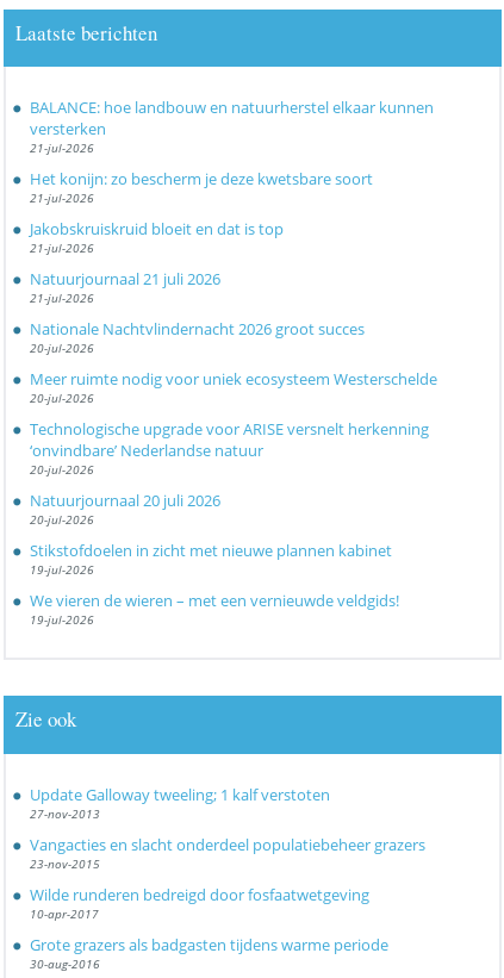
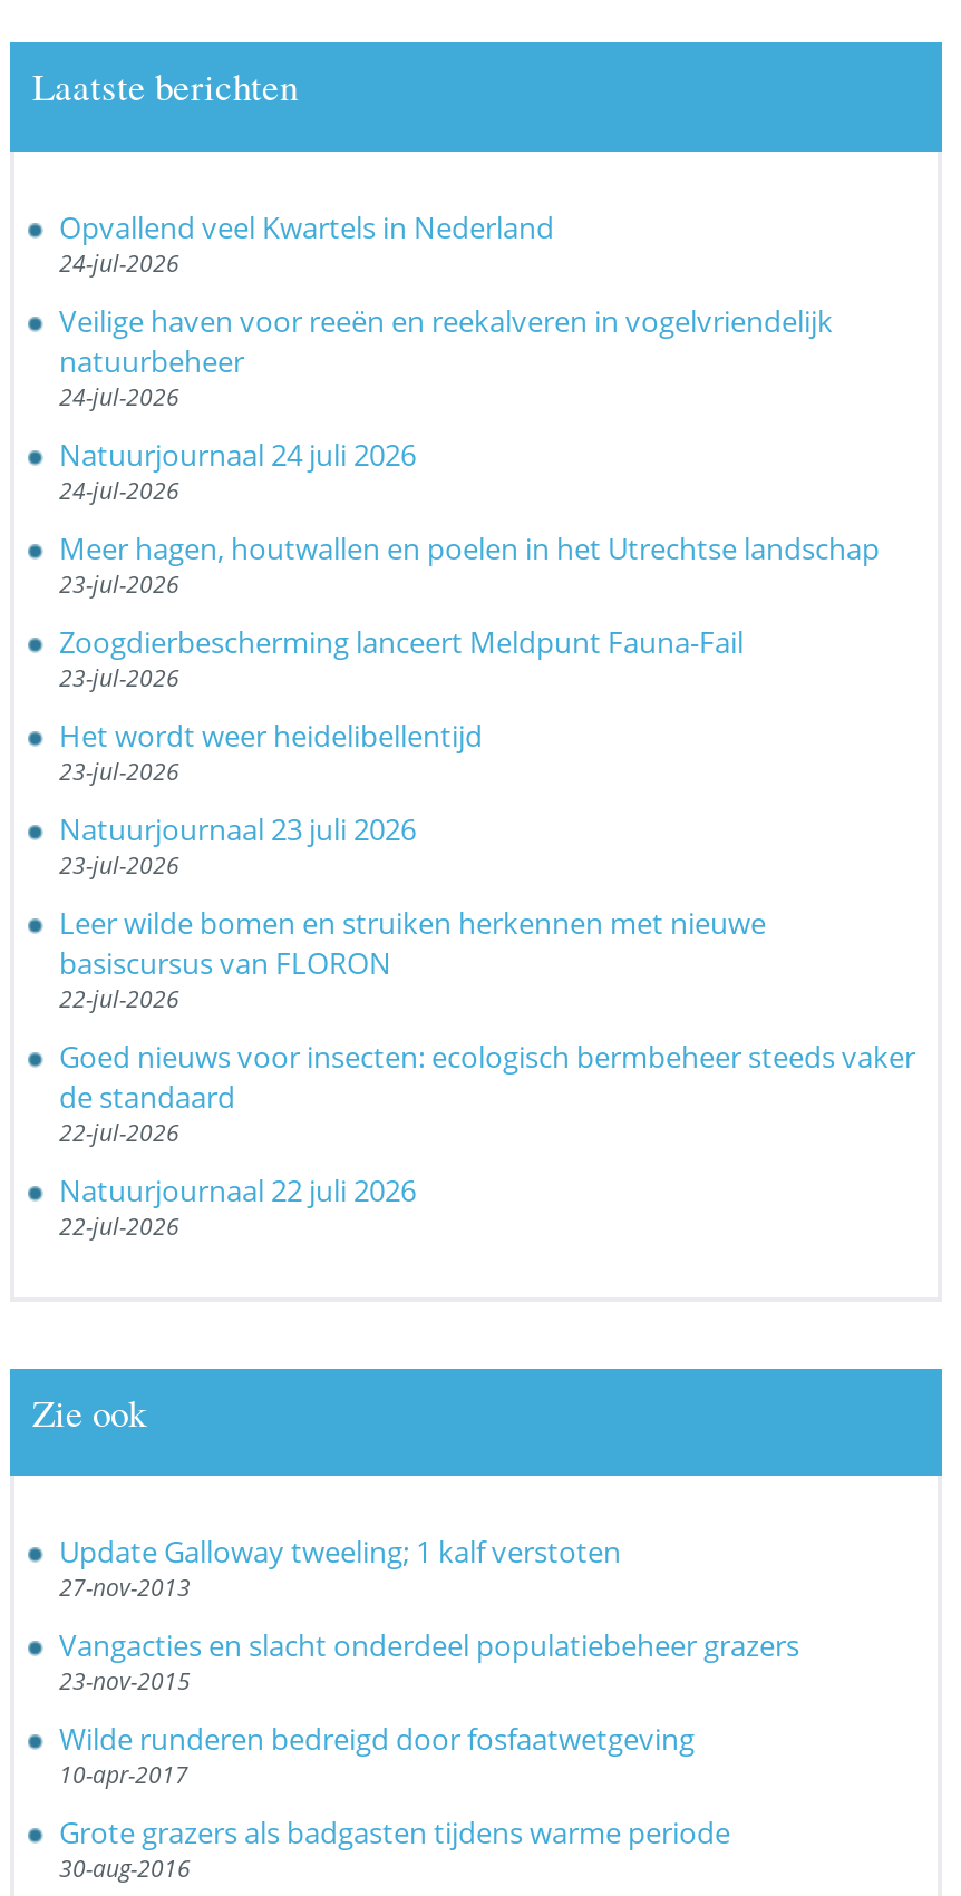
[30,97,434,157] BALANCE: hoe landbouw en natuurherstel elkaar kunnen | versterken | 21-jul-2026 -> [59,207,554,278] Opvallend veel Kwartels in Nederland | 24-jul-2026
[30,168,373,207] Het konijn: zo bescherm je deze kwetsbare soort | 21-jul-2026 -> [59,301,833,412] Veilige haven voor reeën en reekalveren in vogelvriendelijk | natuurbeheer | 24-jul-2026
[30,218,284,257] Jakobskruiskruid bloeit en dat is top | 21-jul-2026 -> [59,434,416,506] Natuurjournaal 24 juli 2026 | 24-jul-2026
[30,269,220,307] Natuurjournaal 21 juli 2026 | 21-jul-2026 -> [59,528,880,599] Meer hagen, houtwallen en poelen in het Utrechtse landschap | 23-jul-2026
[30,319,365,357] Nationale Nachtvlindernacht 2026 groot succes | 20-jul-2026 -> [59,622,744,693] Zoogdierbescherming lanceert Meldpunt Fauna-Fail | 23-jul-2026
[30,369,437,407] Meer ruimte nodig voor uniek ecosysteem Westerschelde | 20-jul-2026 -> [59,715,483,787] Het wordt weer heidelibellentijd | 23-jul-2026
[30,419,429,478] Technologische upgrade voor ARISE versnelt herkenning | ‘onvindbare’ Nederlandse natuur | 20-jul-2026 -> [59,809,416,880] Natuurjournaal 23 juli 2026 | 23-jul-2026
[30,490,220,528] Natuurjournaal 20 juli 2026 | 20-jul-2026 -> [59,903,766,1014] Leer wilde bomen en struiken herkennen met nieuwe | basiscursus van FLORON | 22-jul-2026
[30,540,392,578] Stikstofdoelen in zicht met nieuwe plannen kabinet | 19-jul-2026 -> [59,1036,915,1148] Goed nieuws voor insecten: ecologisch bermbeheer steeds vaker | de standaard | 22-jul-2026
[30,590,399,628] We vieren de wieren – met een vernieuwde veldgids! | 19-jul-2026 -> [59,1170,416,1241] Natuurjournaal 22 juli 2026 | 22-jul-2026

